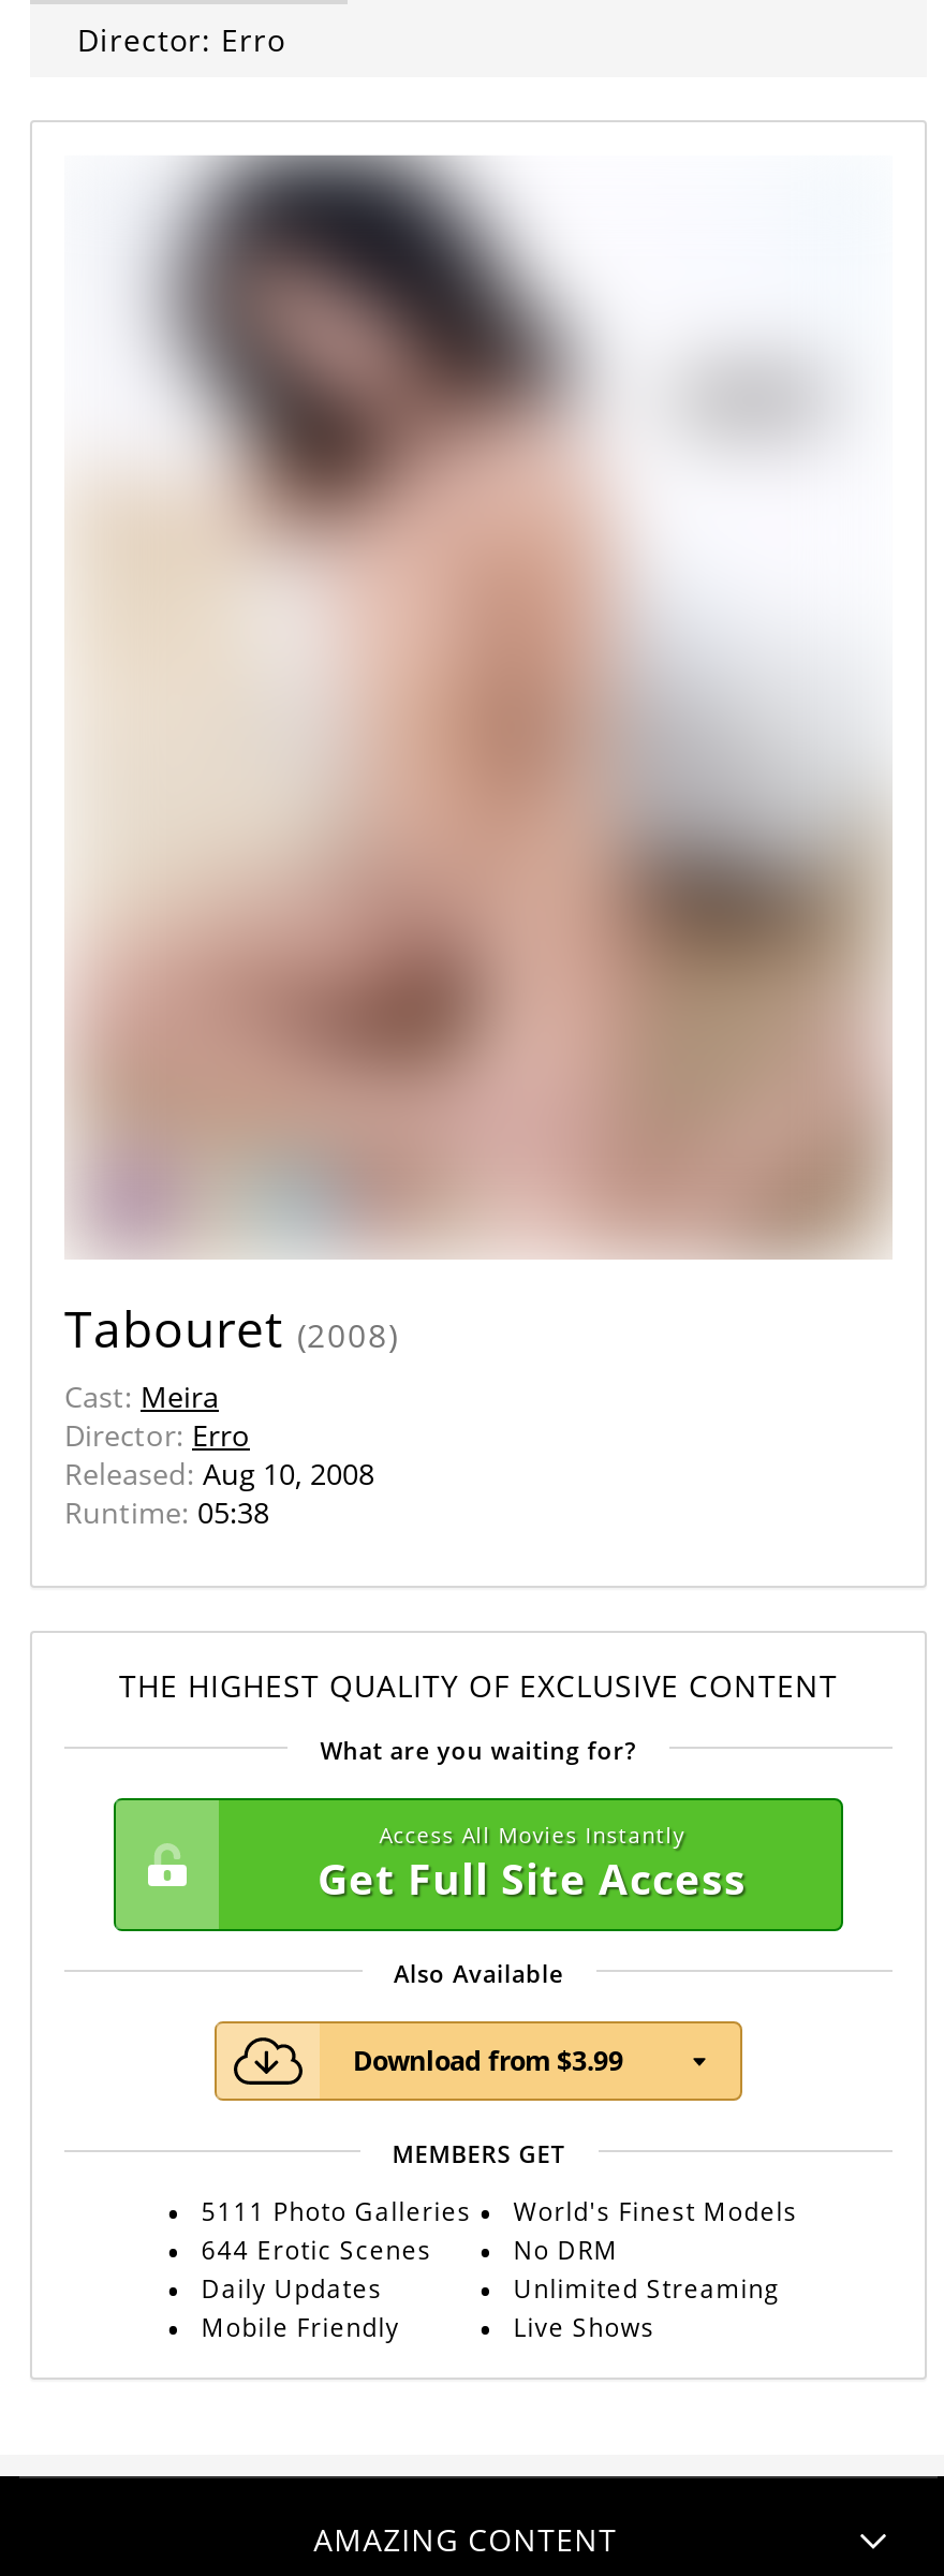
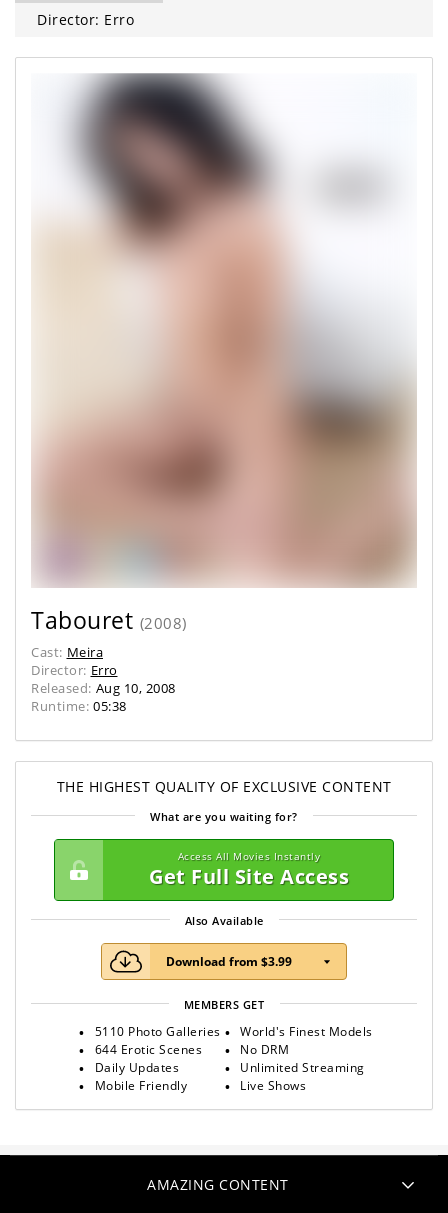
[201,2195,472,2227] 5111 Photo Galleries -> [95,1024,221,1039] 5110 Photo Galleries

